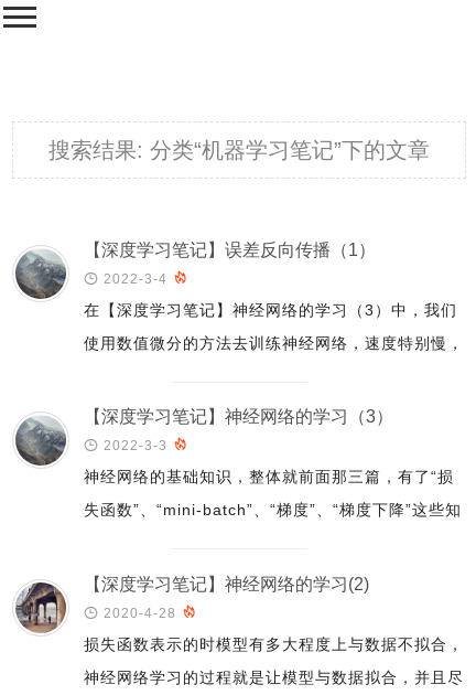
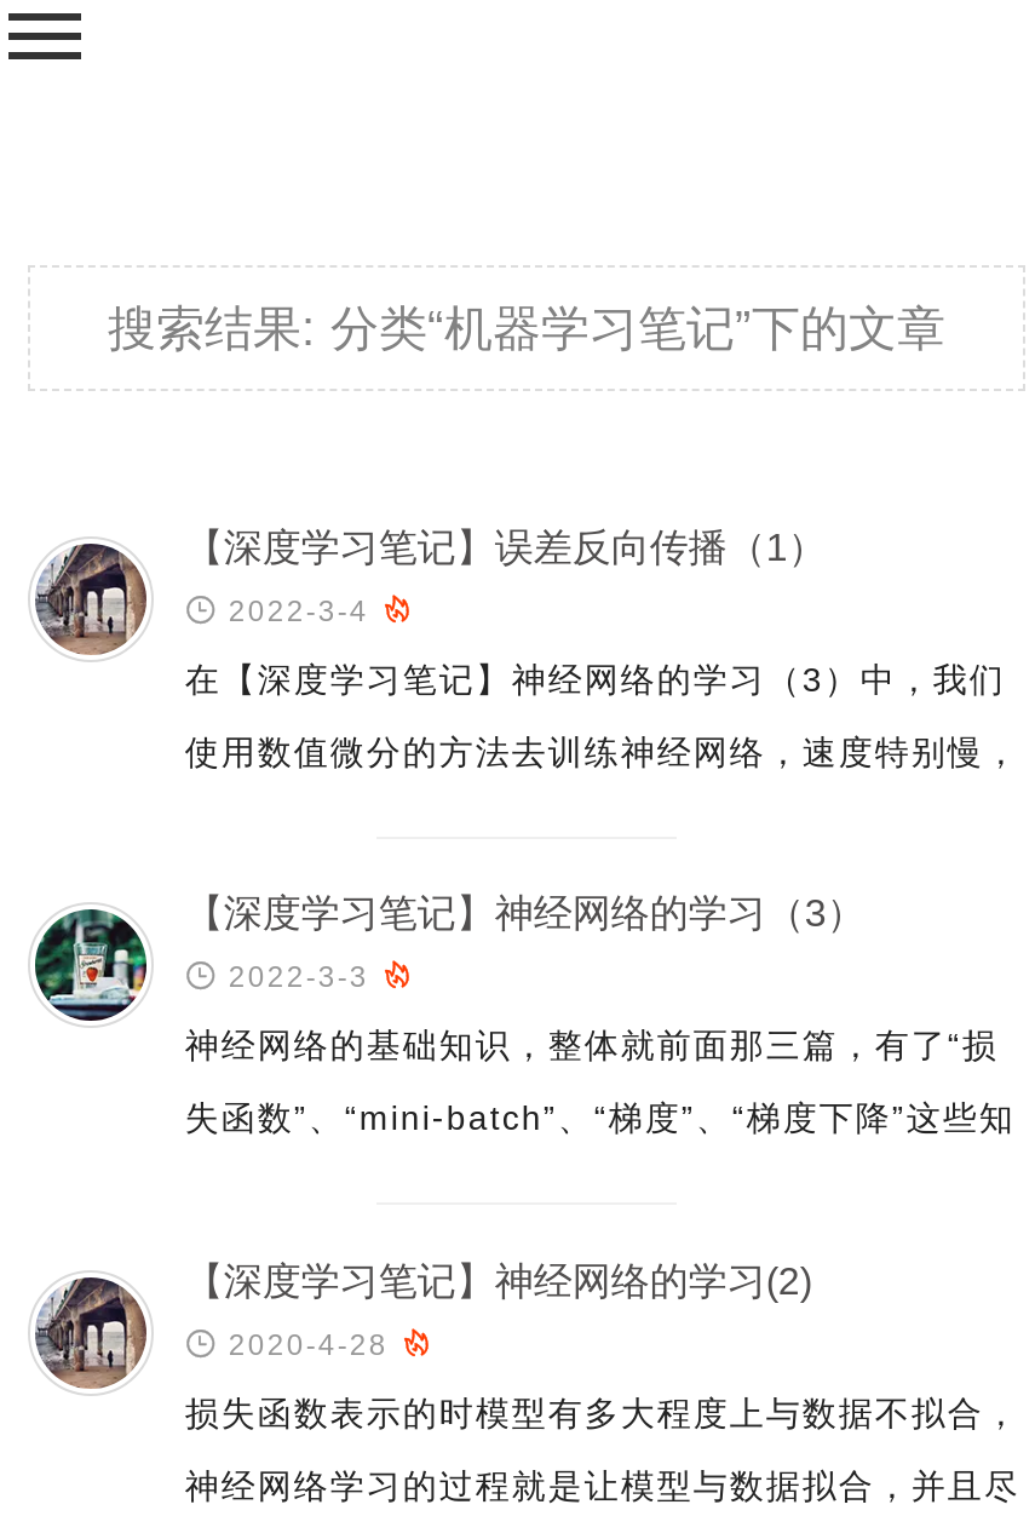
[17,248,66,300] [image] -> [35,541,146,655] [image]
[15,415,66,467] [image] -> [35,907,146,1023] [image]

